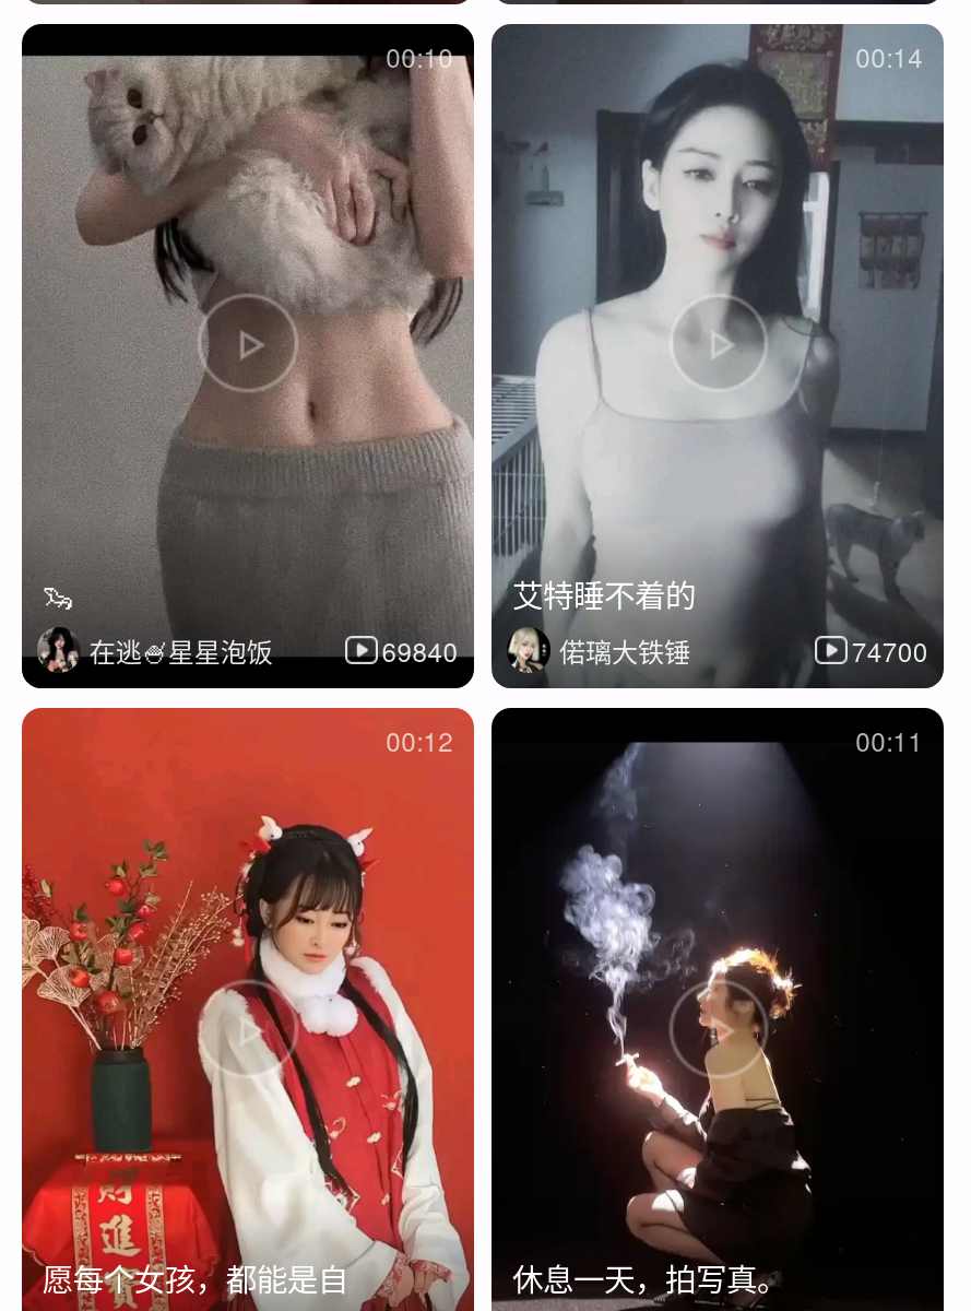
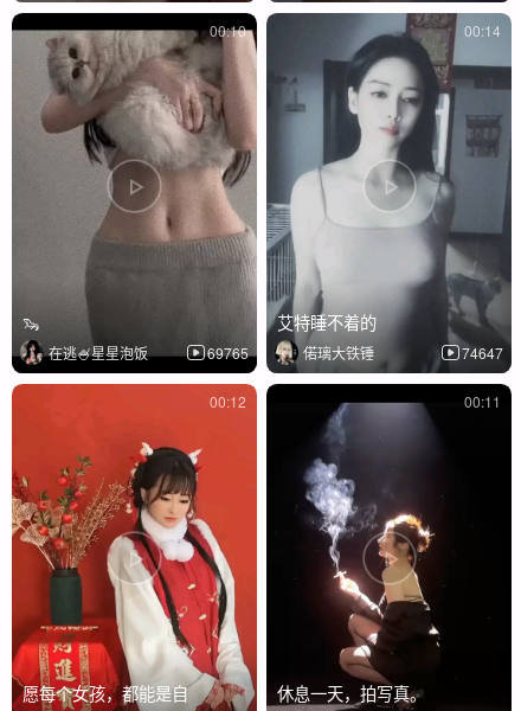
[382,630,458,668] 69840 -> [207,342,248,362] 69765
[852,630,928,668] 74700 -> [462,342,503,362] 74647

